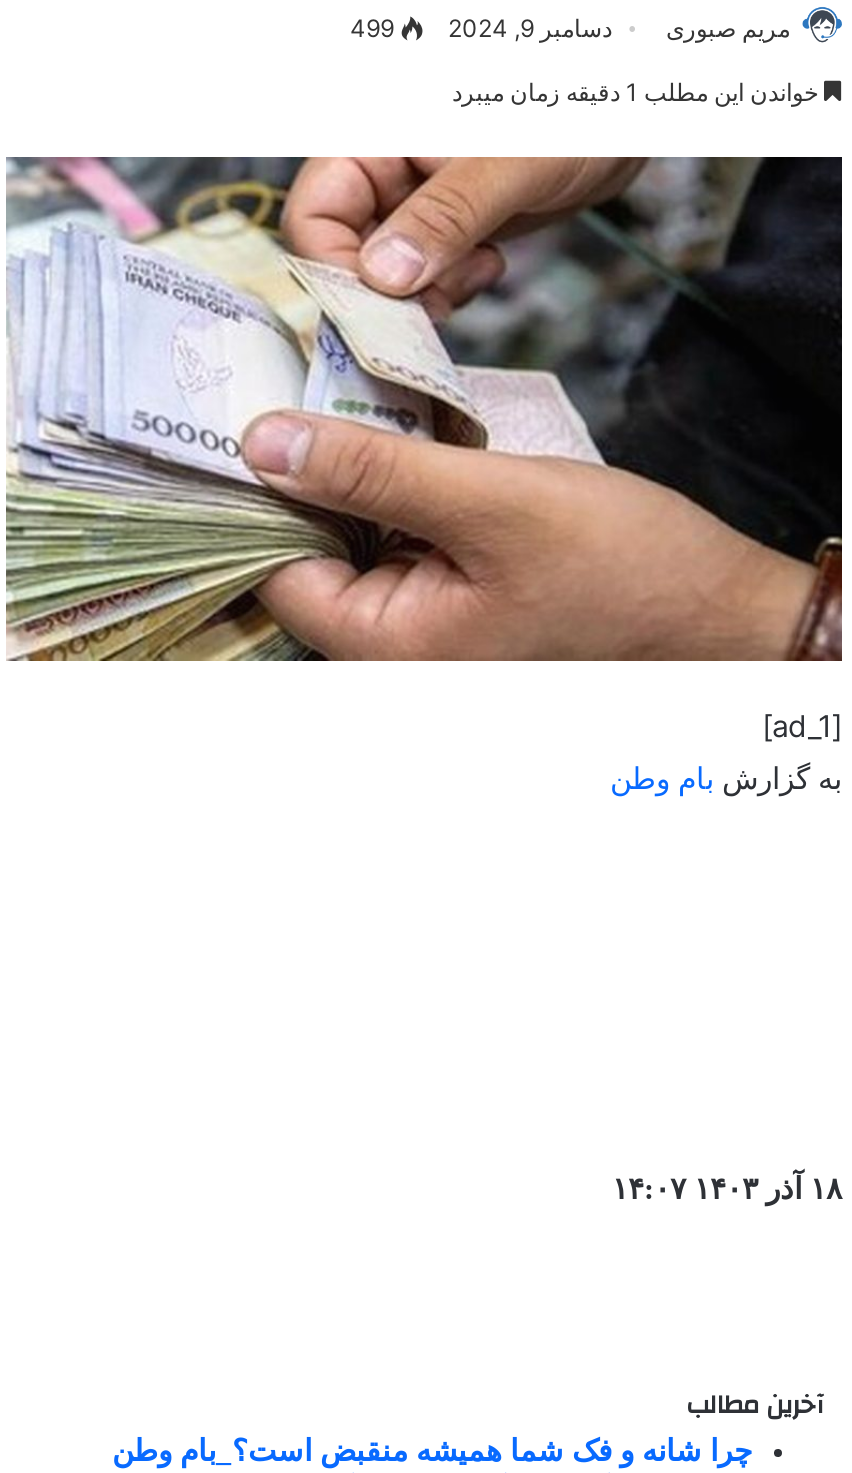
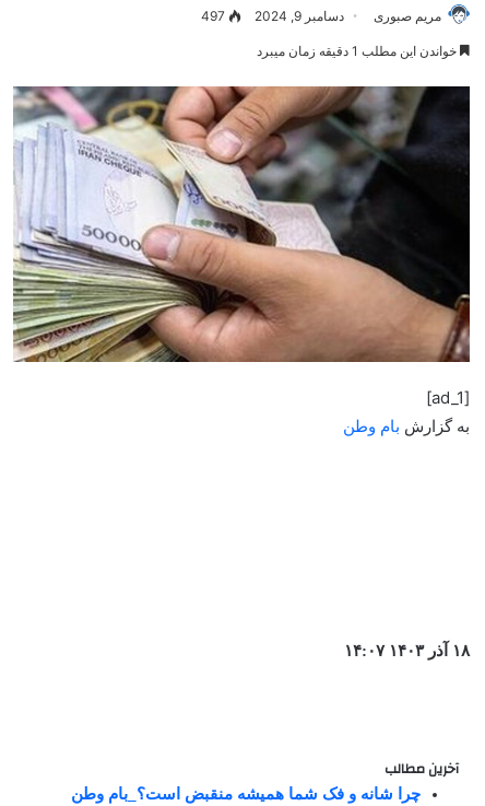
[350,13,394,43] 499 -> [201,8,225,24] 497

